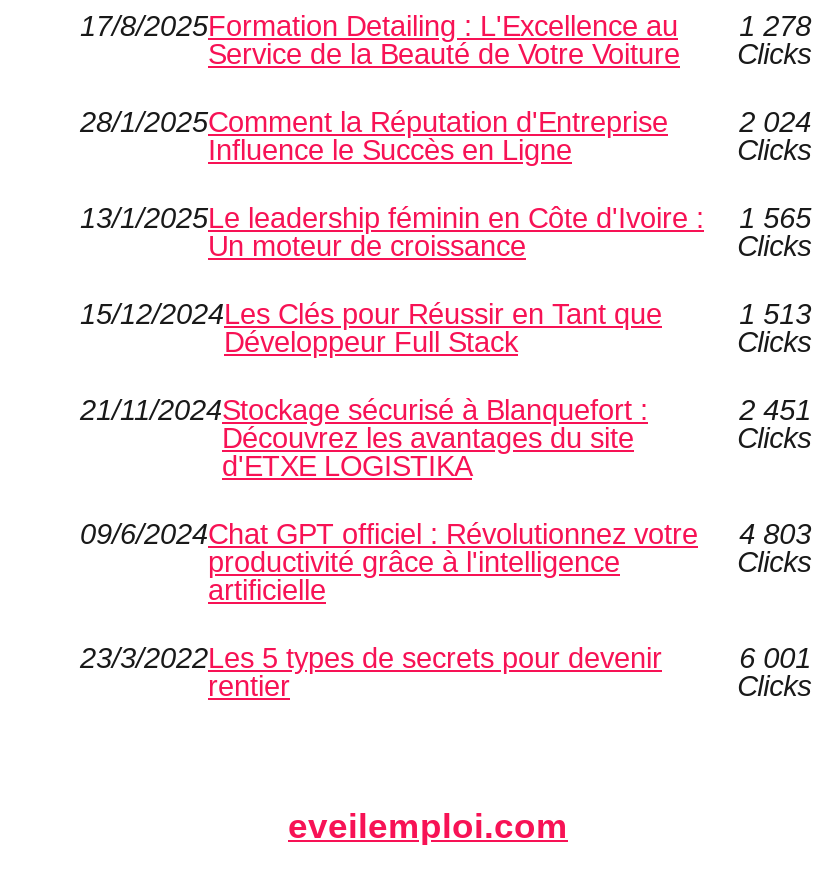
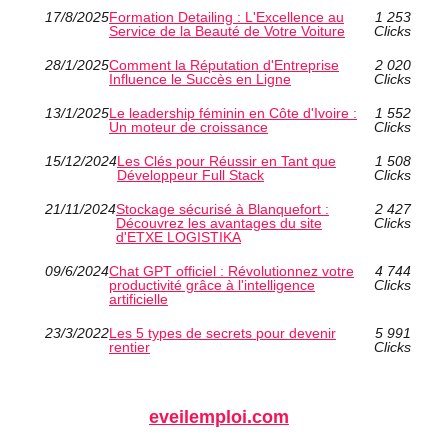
[80,10,811,42] 17/8/2025Formation Detailing : L'Excellence au 1 278 -> [45,9,411,25] 17/8/2025Formation Detailing : L'Excellence au 1 253
[739,106,811,138] 2 024 -> [375,57,411,73] 2 020
[80,202,811,234] 13/1/2025 Le leadership féminin en Côte d'Ivoire : 1 565 -> [45,105,411,121] 13/1/2025 Le leadership féminin en Côte d'Ivoire : 1 552
[739,298,811,330] 1 513 -> [375,153,411,169] 1 508
[739,394,811,426] 2 451 -> [375,201,411,217] 2 427
[80,518,811,550] 09/6/2024Chat GPT officiel : Révolutionnez votre 4 803 -> [45,263,411,279] 09/6/2024Chat GPT officiel : Révolutionnez votre 4 744
[739,642,811,674] 6 001 -> [375,325,411,341] 5 991

